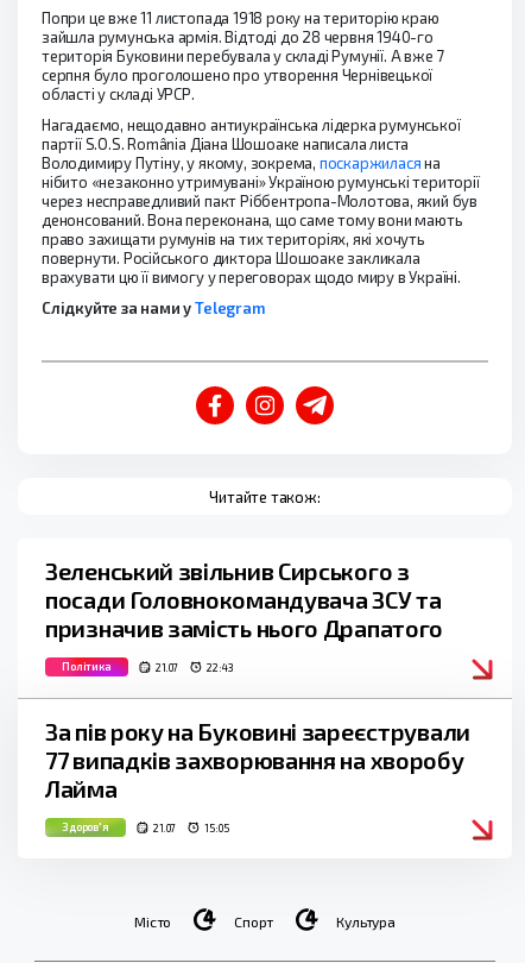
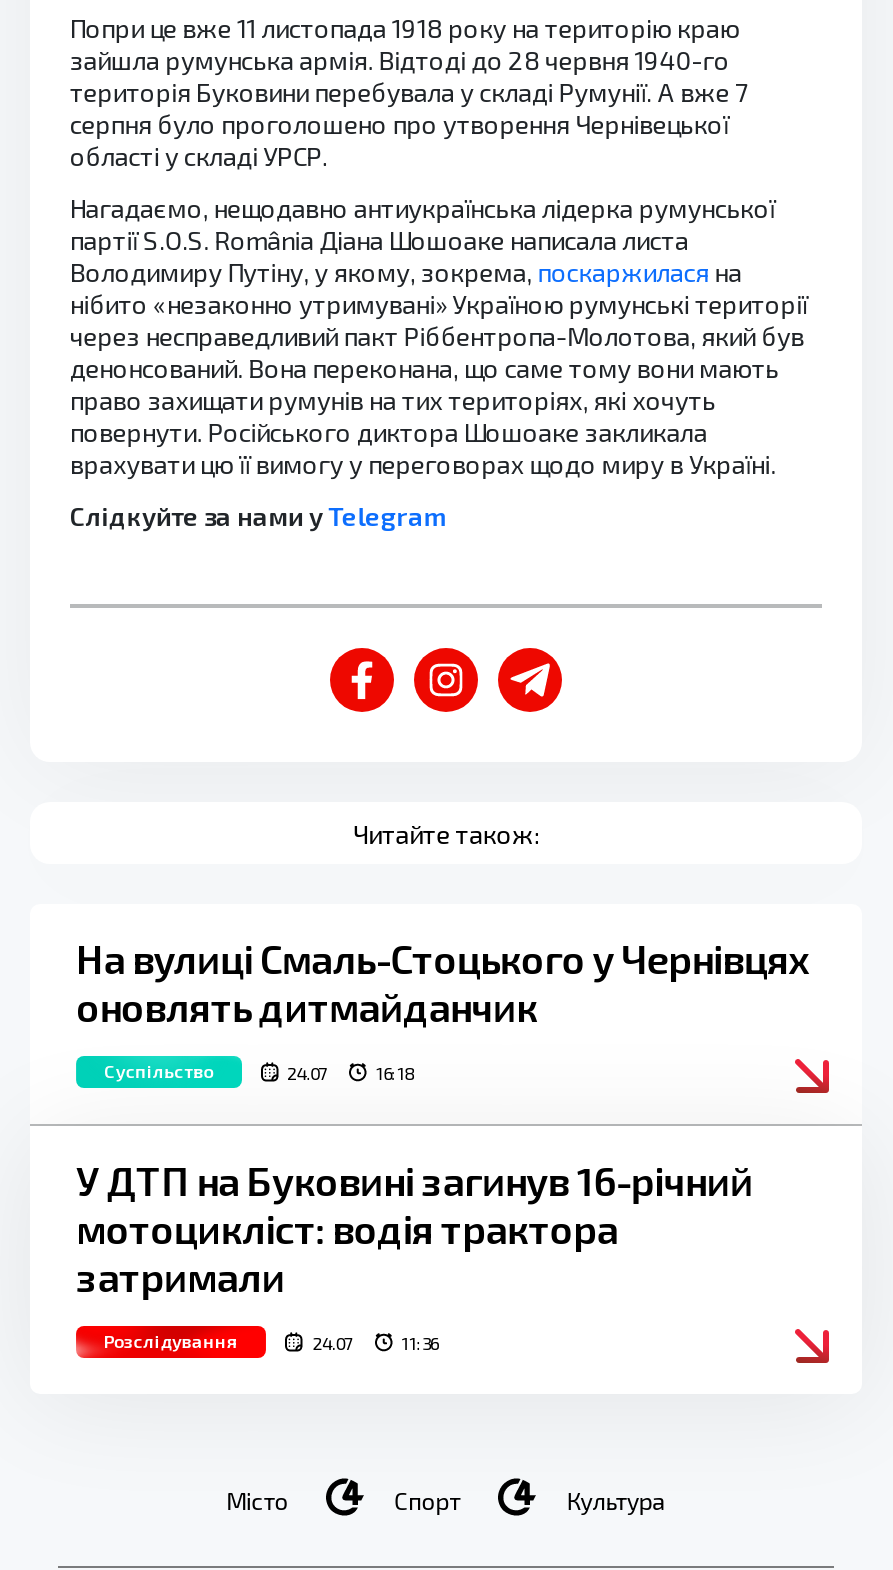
[45,556,443,642] Зеленський звільнив Сирського з | посади Головнокомандувача ЗСУ та | призначив замість нього Драпатого -> [76,934,810,1030] На вулиці Смаль-Стоцького у Чернівцях | оновлять дитмайданчик
[62,660,232,674] Політика | 21.07 | 22:43 -> [104,1060,416,1083] Суспільство | 24.07 | 16:18
[45,717,470,802] За пів року на Буковині зареєстрували | 77 випадків захворювання на хворобу | Лайма -> [76,1156,753,1300] У ДТП на Буковині загинув 16-річний | мотоцикліст: водія трактора | затримали
[62,820,229,834] Здоров'я | 21.07 | 15:05 -> [104,1330,438,1353] Розслідування | 24.07 | 11:36

